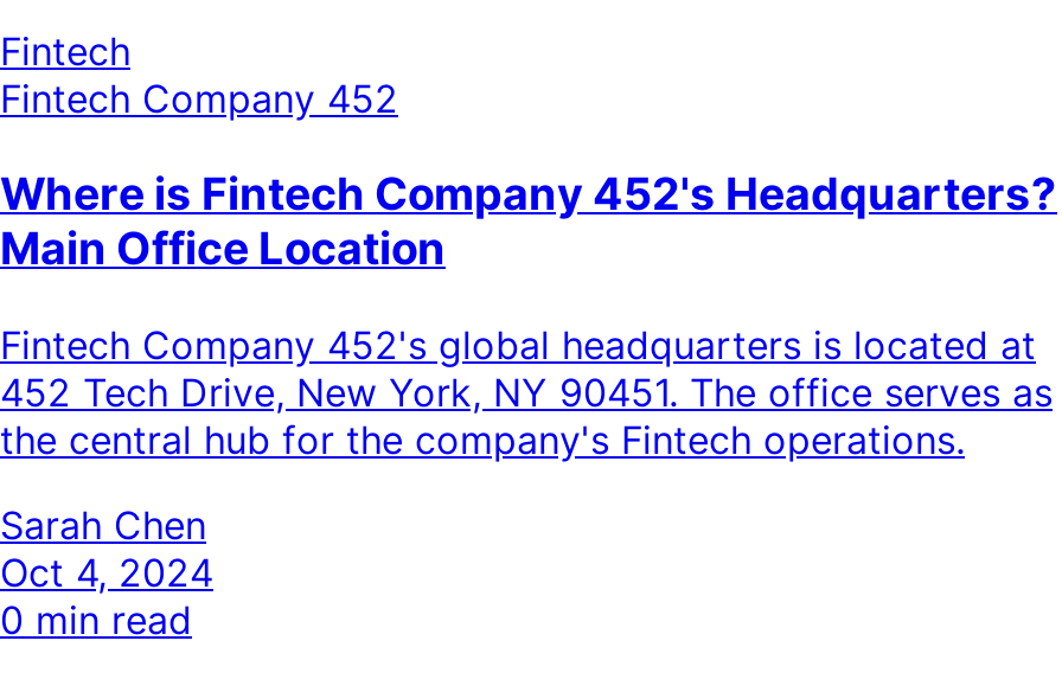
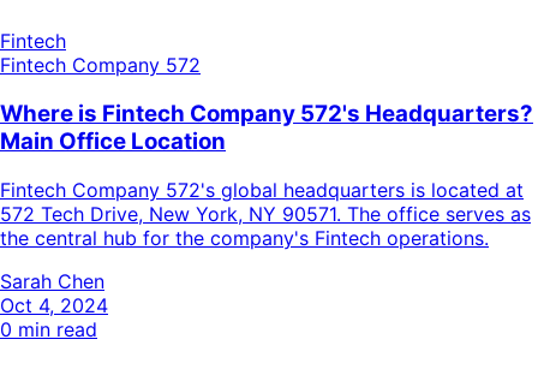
[0,75,398,123] Fintech Company 452 -> [0,53,201,77] Fintech Company 572
[0,167,1057,222] Where is Fintech Company 452's Headquarters? -> [0,100,533,127] Where is Fintech Company 572's Headquarters?
[0,321,1036,368] Fintech Company 452's global headquarters is located at -> [0,178,524,202] Fintech Company 572's global headquarters is located at
[0,368,1053,415] 452 Tech Drive, New York, NY 90451. The office serves as -> [0,202,531,226] 572 Tech Drive, New York, NY 90571. The office serves as

